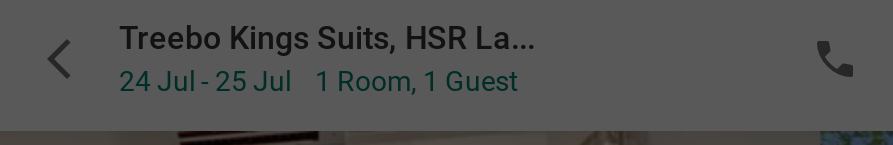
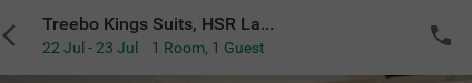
[119,65,519,97] 24 Jul - 25 Jul 1 Room, 1 Guest -> [42,39,265,56] 22 Jul - 23 Jul 1 Room, 1 Guest

